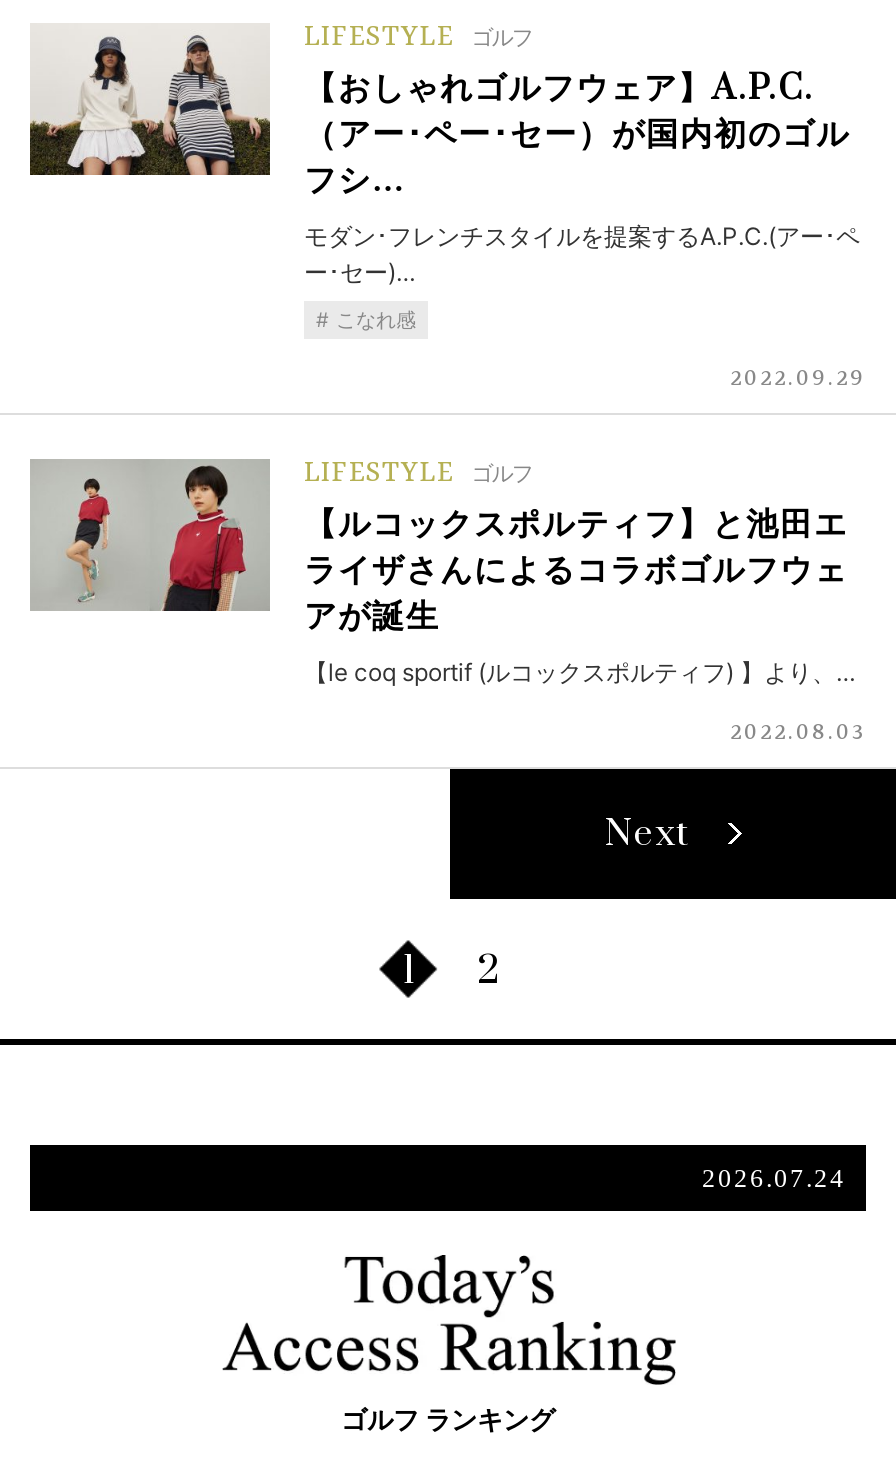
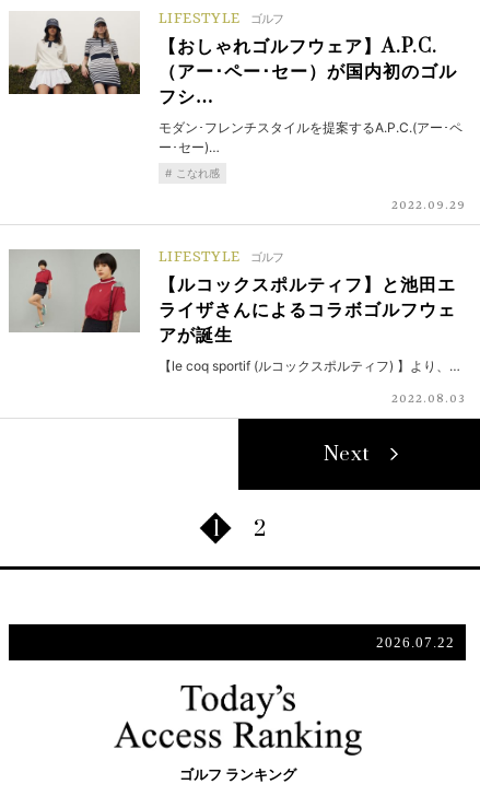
[702,1163,846,1193] 2026.07.24 -> [376,634,455,651] 2026.07.22

